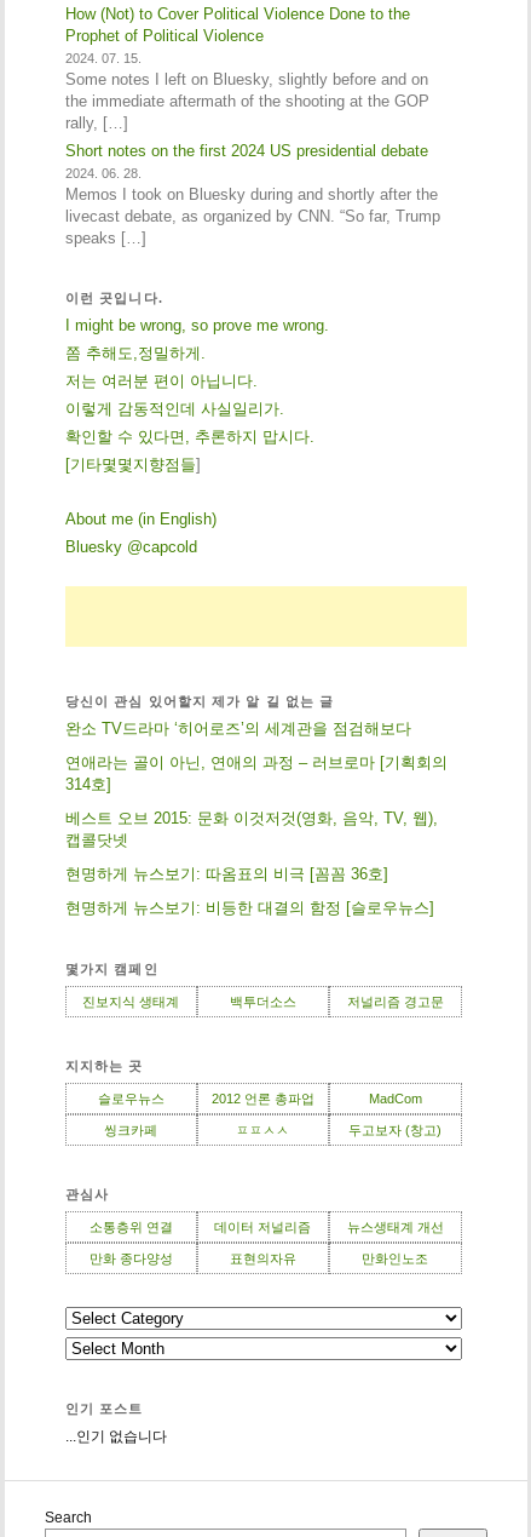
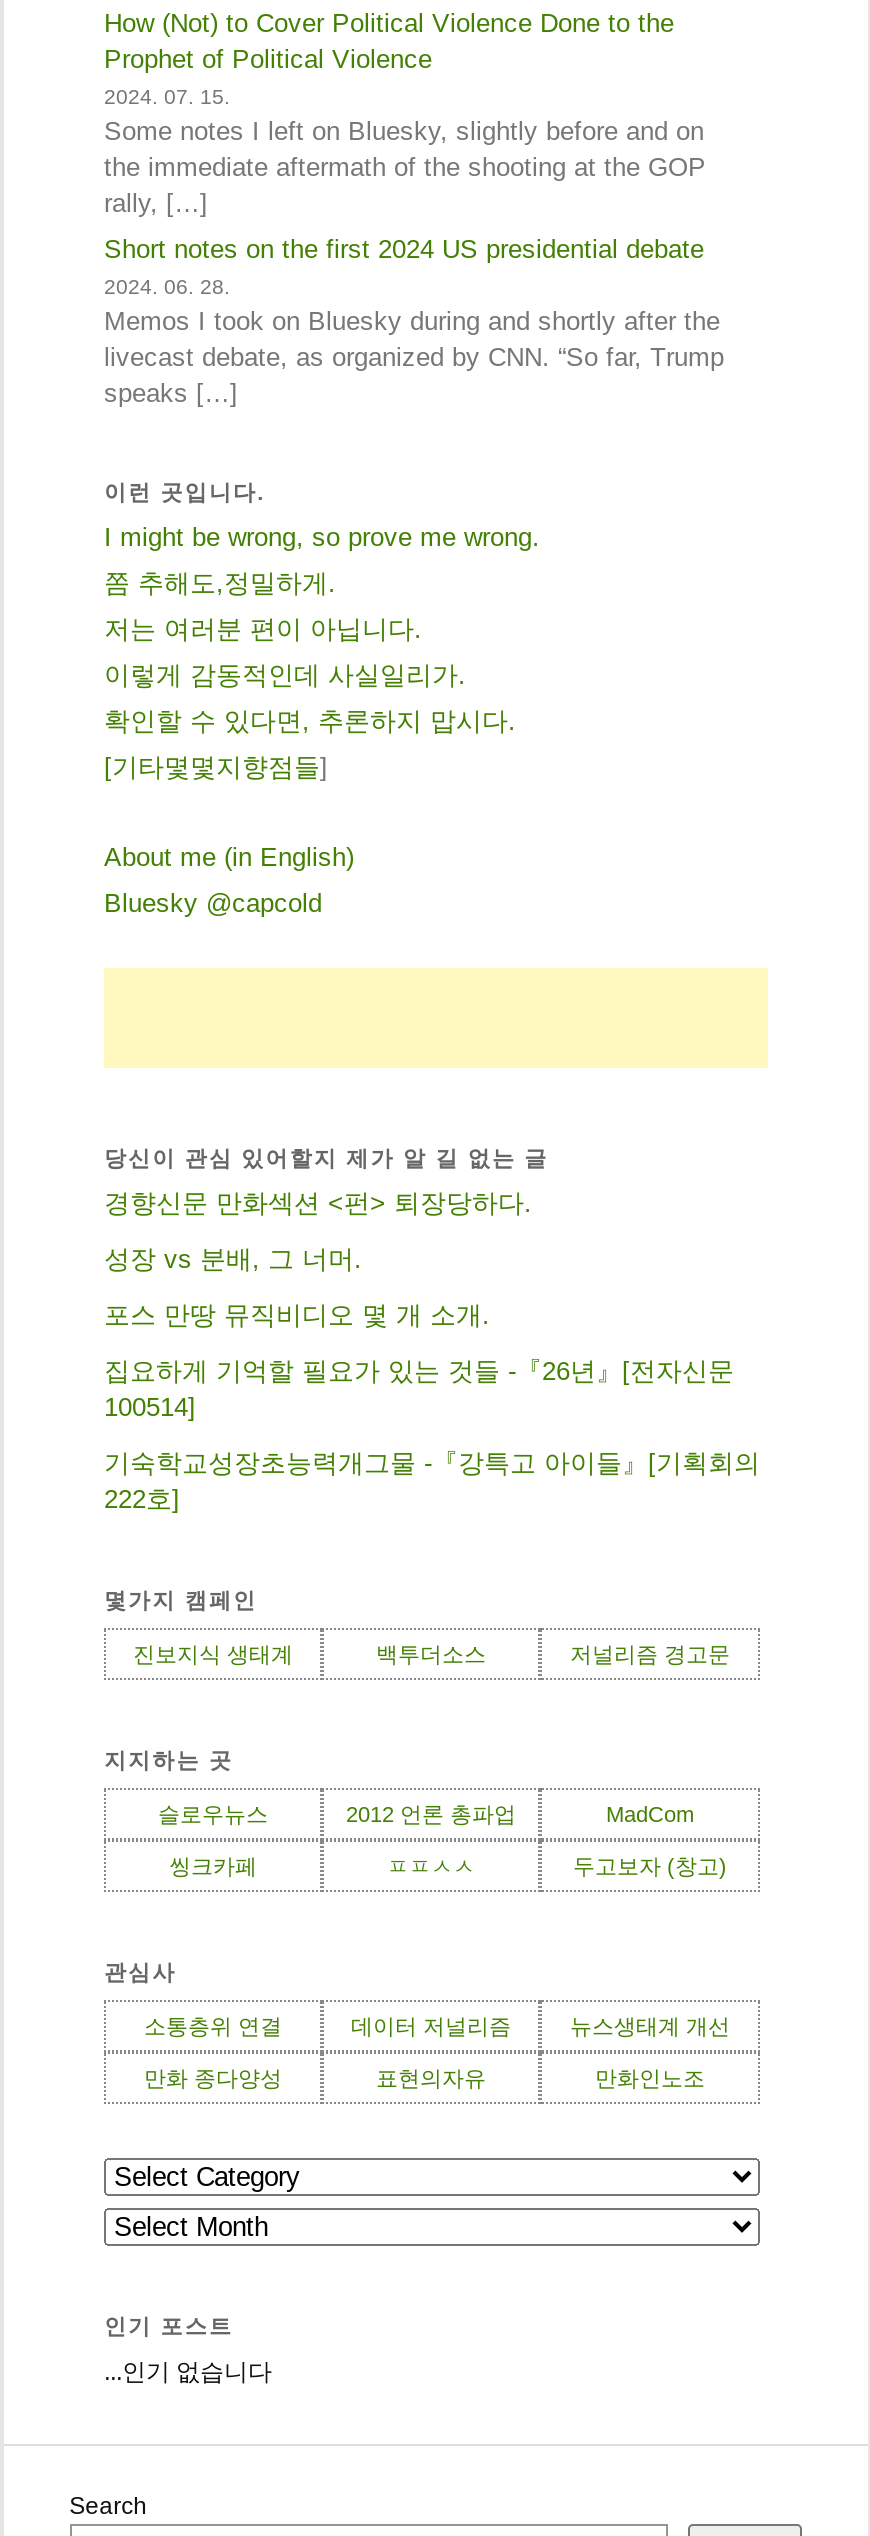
[65,720,411,738] 완소 TV드라마 ‘히어로즈’의 세계관을 점검해보다 -> [104,1189,532,1219] 경향신문 만화섹션 <펀> 퇴장당하다.
[65,754,447,794] 연애라는 골이 아닌, 연애의 과정 – 러브로마 [기획회의 | 314호] -> [104,1245,362,1275] 성장 vs 분배, 그 너머.
[65,809,438,849] 베스트 오브 2015: 문화 이것저것(영화, 음악, TV, 웹), | 캡콜닷넷 -> [104,1301,490,1331] 포스 만땅 뮤직비디오 몇 개 소개.
[65,865,388,883] 현명하게 뉴스보기: 따옴표의 비극 [꼼꼼 36호] -> [104,1357,734,1423] 집요하게 기억할 필요가 있는 것들 -『26년』[전자신문 | 100514]
[65,899,434,917] 현명하게 뉴스보기: 비등한 대결의 함정 [슬로우뉴스] -> [104,1449,760,1515] 기숙학교성장초능력개그물 -『강특고 아이들』[기획회의 | 222호]

